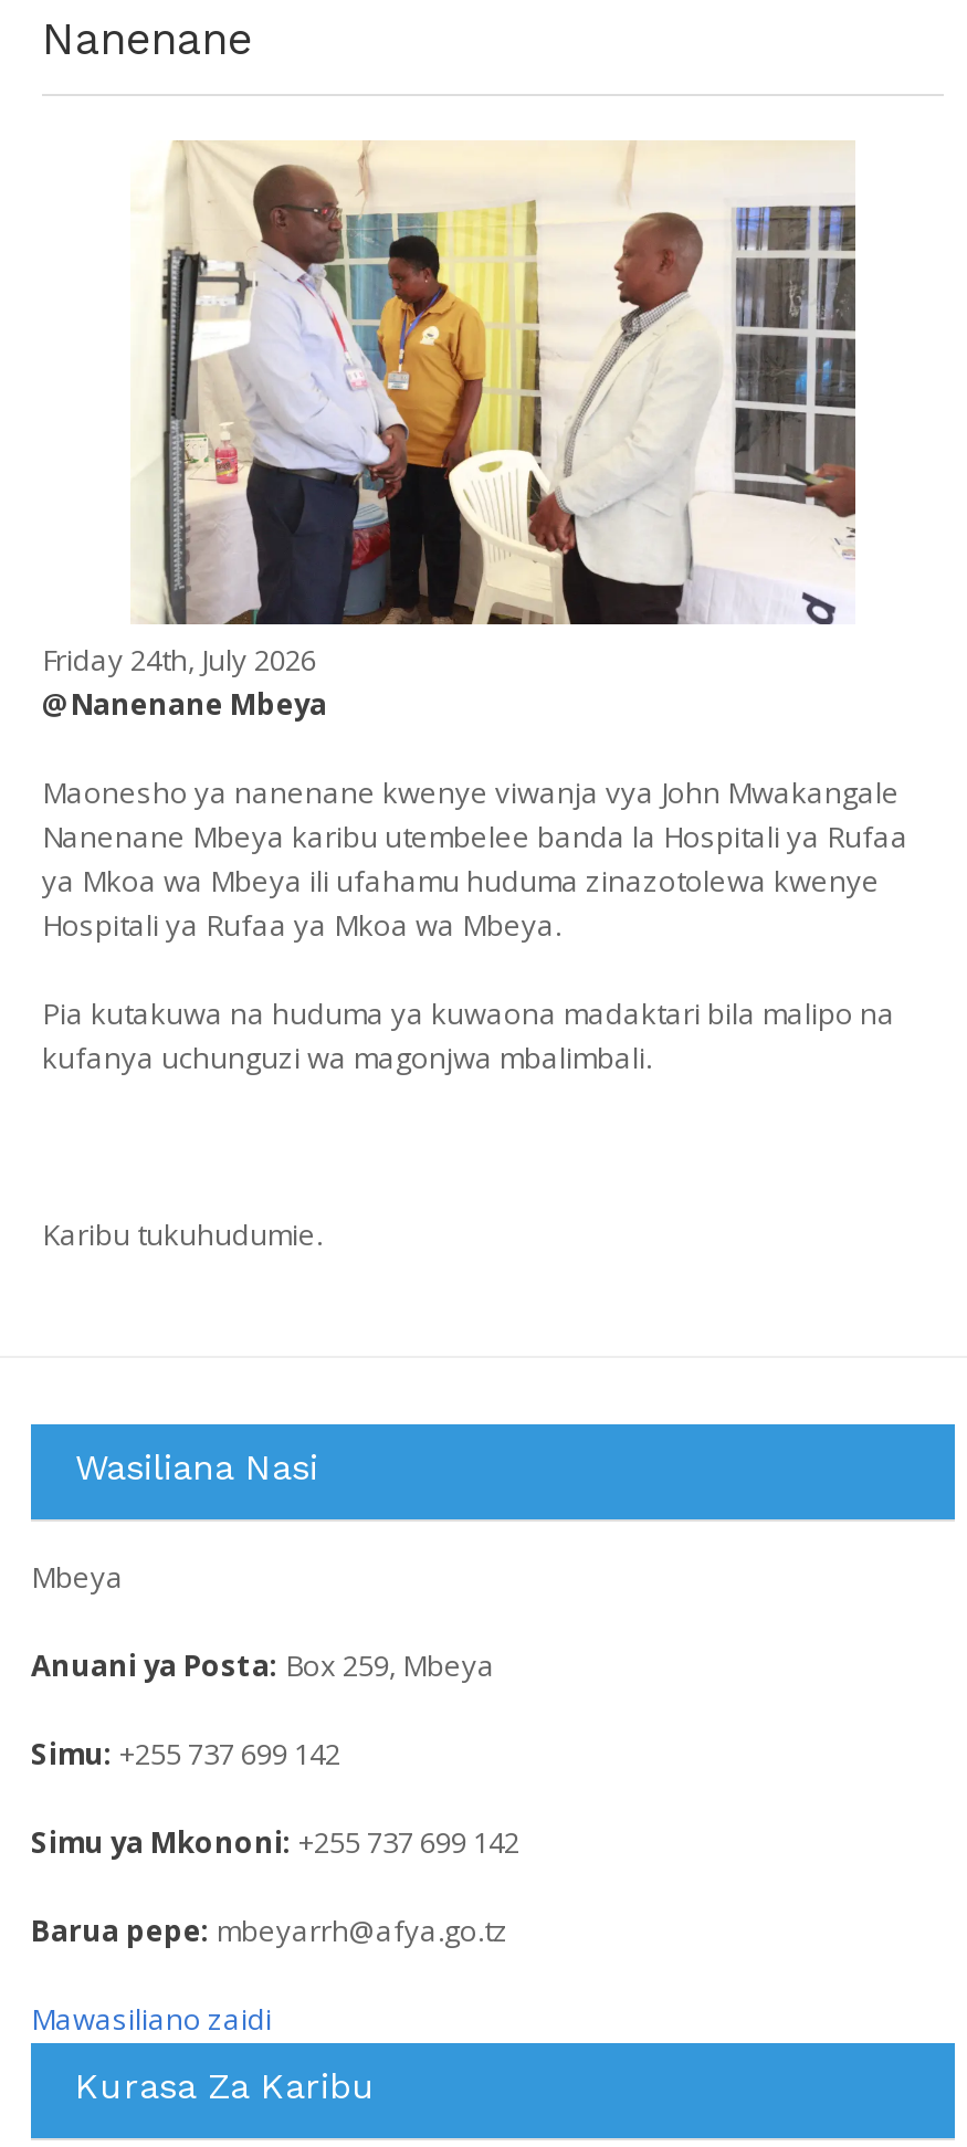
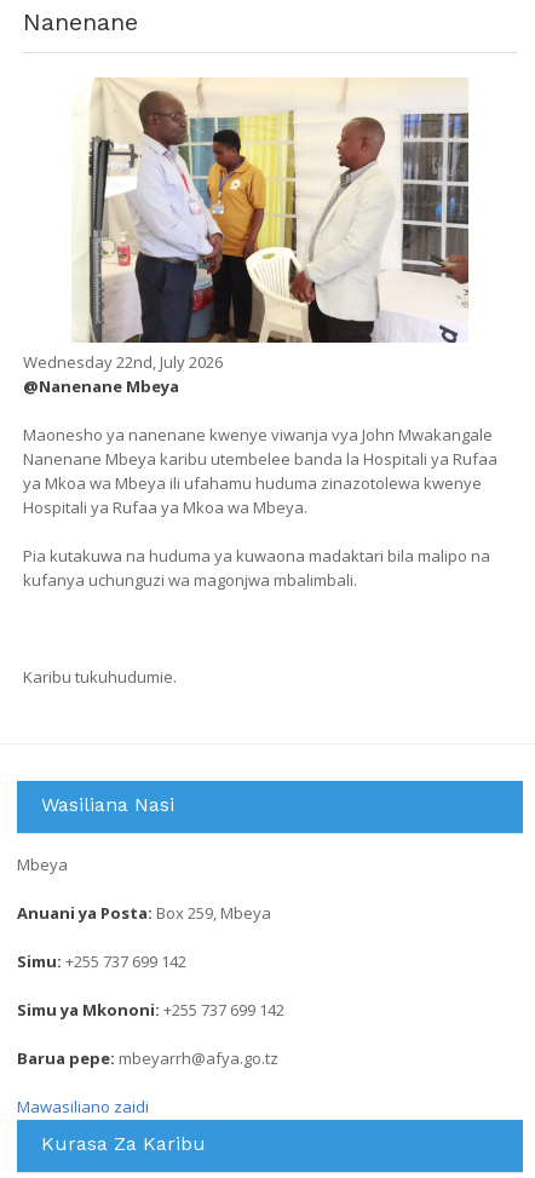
[42,639,316,679] Friday 24th, July 2026 -> [23,351,223,373] Wednesday 22nd, July 2026

